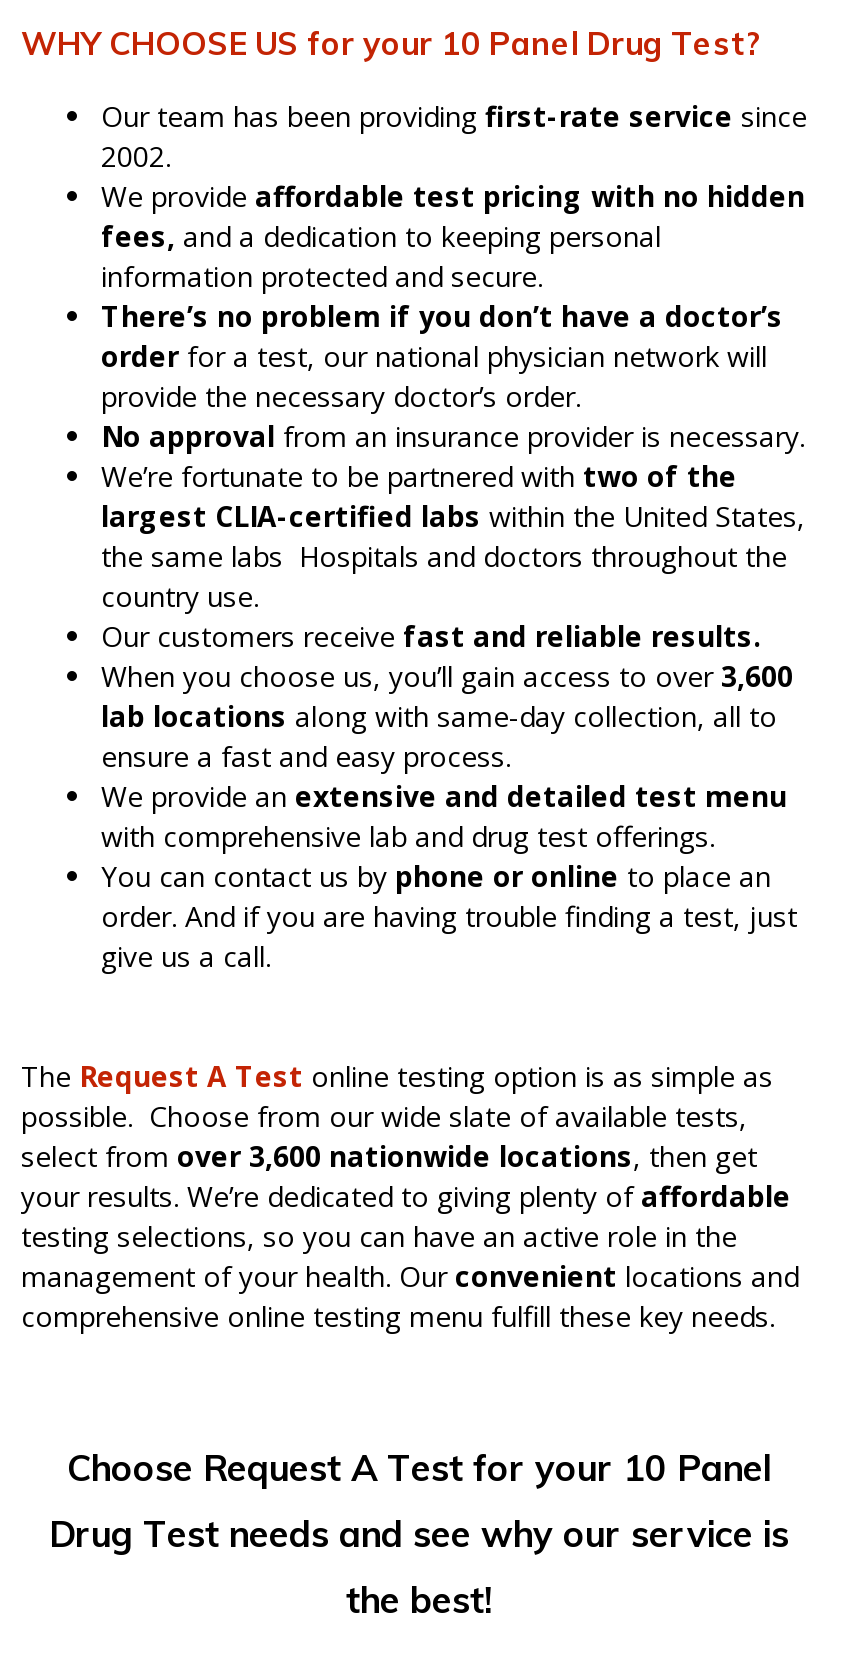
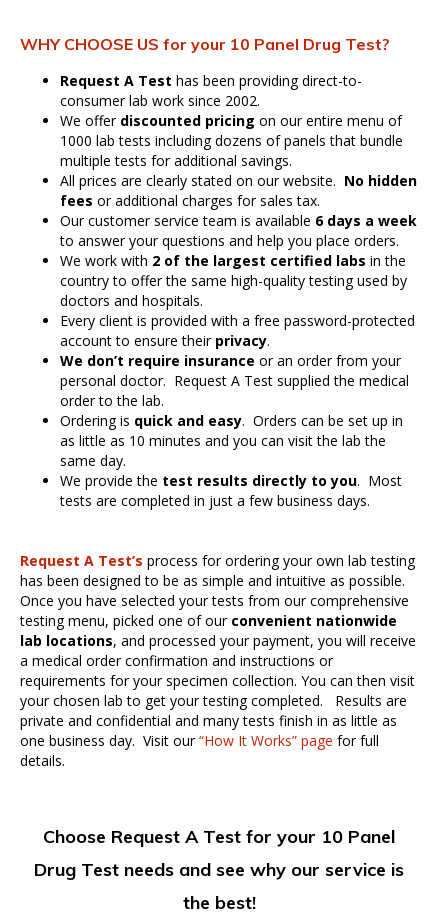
[101,97,807,975] Our team has been providing first-rate service since | 2002. | We provide affordable test pricing with no hidden | fees, and a dedication to keeping personal | information protected and secure. | There’s no problem if you don’t have a doctor’s | order for a test, our national physician network will | provide the necessary doctor’s order. | No approval from an insurance provider is necessary. | We’re fortunate to be partnered with two of the | largest CLIA-certified labs within the United States, | the same labs Hospitals and doctors throughout the | country use. | Our customers receive fast and reliable results. | When you choose us, you’ll gain access to over 3,600 | lab locations along with same-day collection, all to | ensure a fast and easy process. | We provide an extensive and detailed test menu | with comprehensive lab and drug test offerings. | You can contact us by phone or online to place an | order. And if you are having trouble finding a test, just | give us a call. -> [60,71,417,510] Request A Test has been providing direct-to- | consumer lab work since 2002. | We offer discounted pricing on our entire menu of | 1000 lab tests including dozens of panels that bundle | multiple tests for additional savings. | All prices are clearly stated on our website. No hidden | fees or additional charges for sales tax. | Our customer service team is available 6 days a week | to answer your questions and help you place orders. | We work with 2 of the largest certified labs in the | country to offer the same high-quality testing used by | doctors and hospitals. | Every client is provided with a free password-protected | account to ensure their privacy. | We don’t require insurance or an order from your | personal doctor. Request A Test supplied the medical | order to the lab. | Ordering is quick and easy. Orders can be set up in | as little as 10 minutes and you can visit the lab the | same day. | We provide the test results directly to you. Most | tests are completed in just a few business days.
[21,1057,799,1335] The Request A Test online testing option is as simple as | possible. Choose from our wide slate of available tests, | select from over 3,600 nationwide locations, then get | your results. We’re dedicated to giving plenty of affordable | testing selections, so you can have an active role in the | management of your health. Our convenient locations and | comprehensive online testing menu fulfill these key needs. -> [20,551,416,770] Request A Test’s process for ordering your own lab testing | has been designed to be as simple and intuitive as possible. | Once you have selected your tests from our comprehensive | testing menu, picked one of our convenient nationwide | lab locations, and processed your payment, you will receive | a medical order confirmation and instructions or | requirements for your specimen collection. You can then visit | your chosen lab to get your testing completed. Results are | private and confidential and many tests finish in as little as | one business day. Visit our “How It Works” page for full | details.

